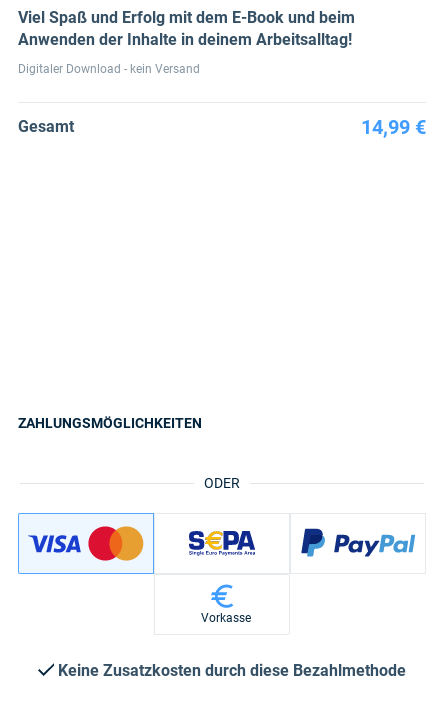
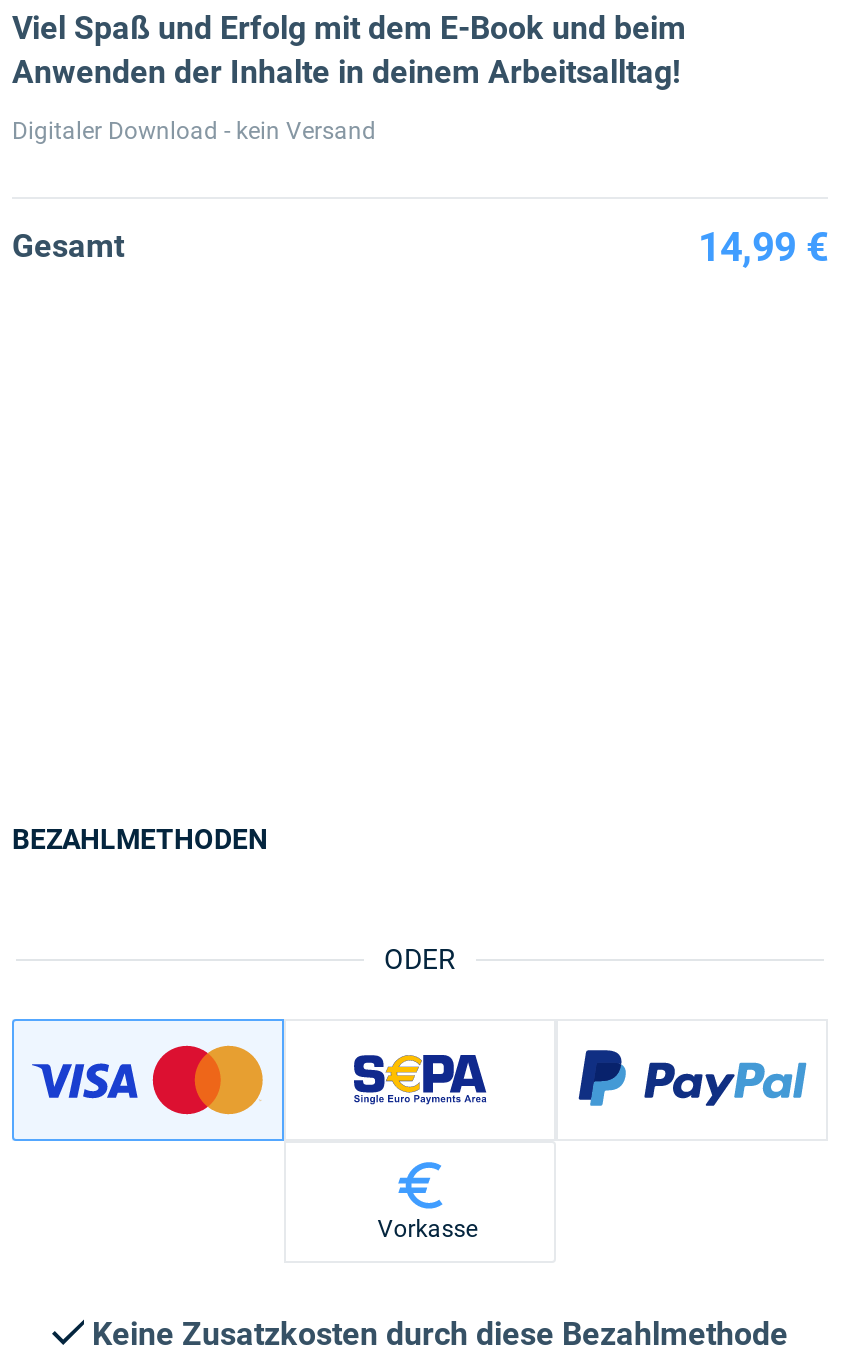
[18,415,202,431] ZAHLUNGSMÖGLICHKEITEN -> [12,823,268,855] BEZAHLMETHODEN

